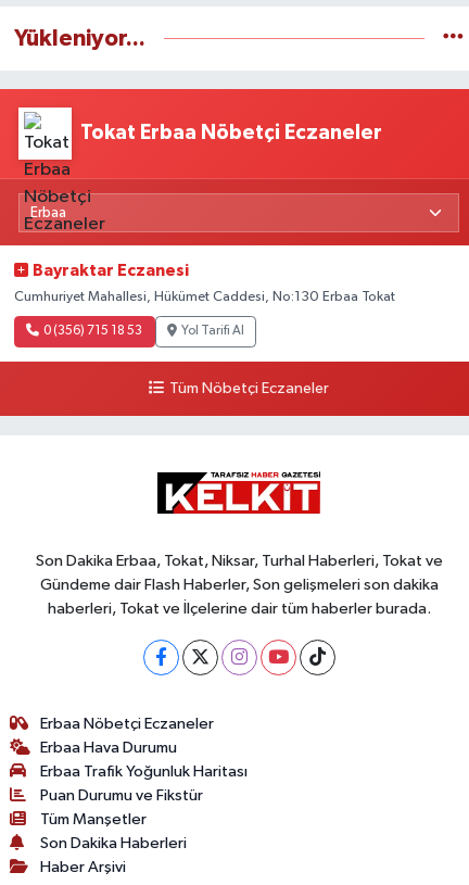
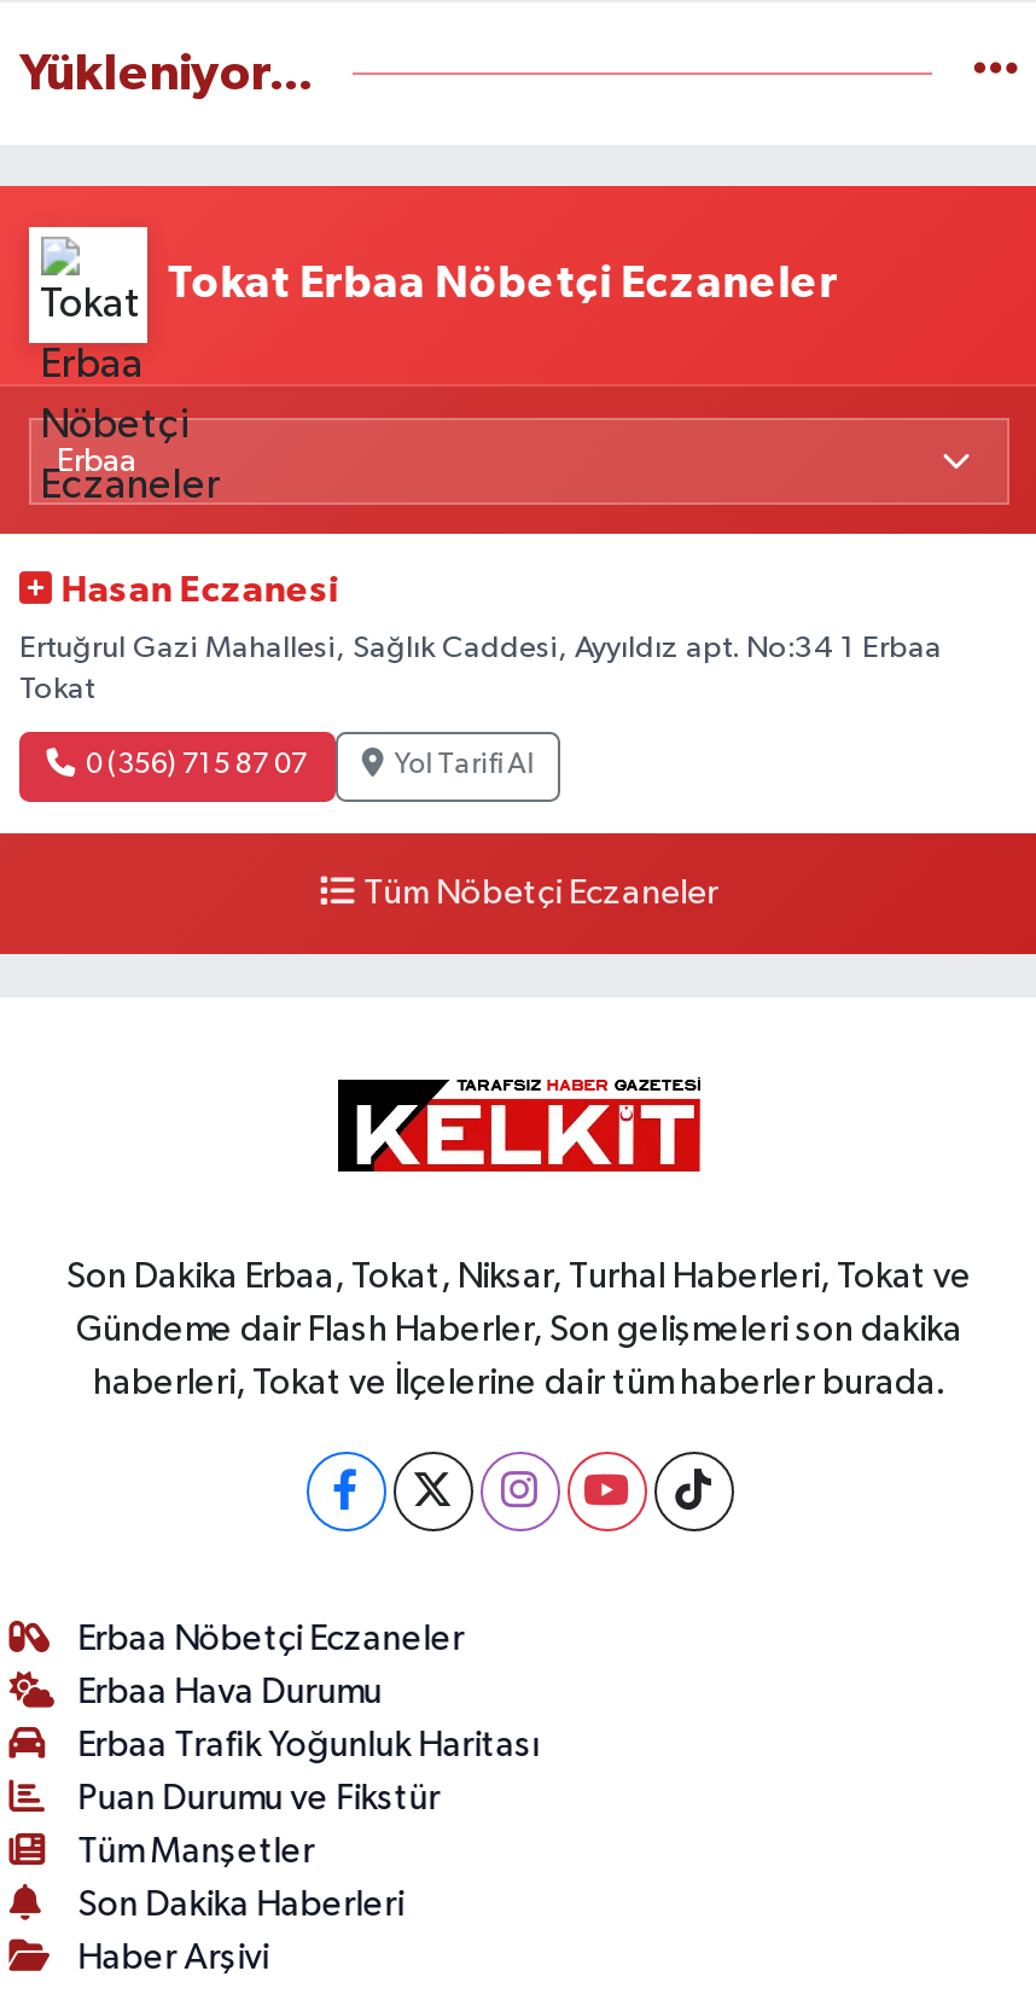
[33,263,189,279] Bayraktar Eczanesi -> [61,572,339,609] Hasan Eczanesi
[14,290,395,304] Cumhuriyet Mahallesi, Hükümet Caddesi, No:130 Erbaa Tokat -> [19,633,942,706] Ertuğrul Gazi Mahallesi, Sağlık Caddesi, Ayyıldız apt. No:34 1 Erbaa | Tokat
[44,324,143,337] 0 (356) 715 18 53 -> [85,751,308,780] 0 (356) 715 87 07

